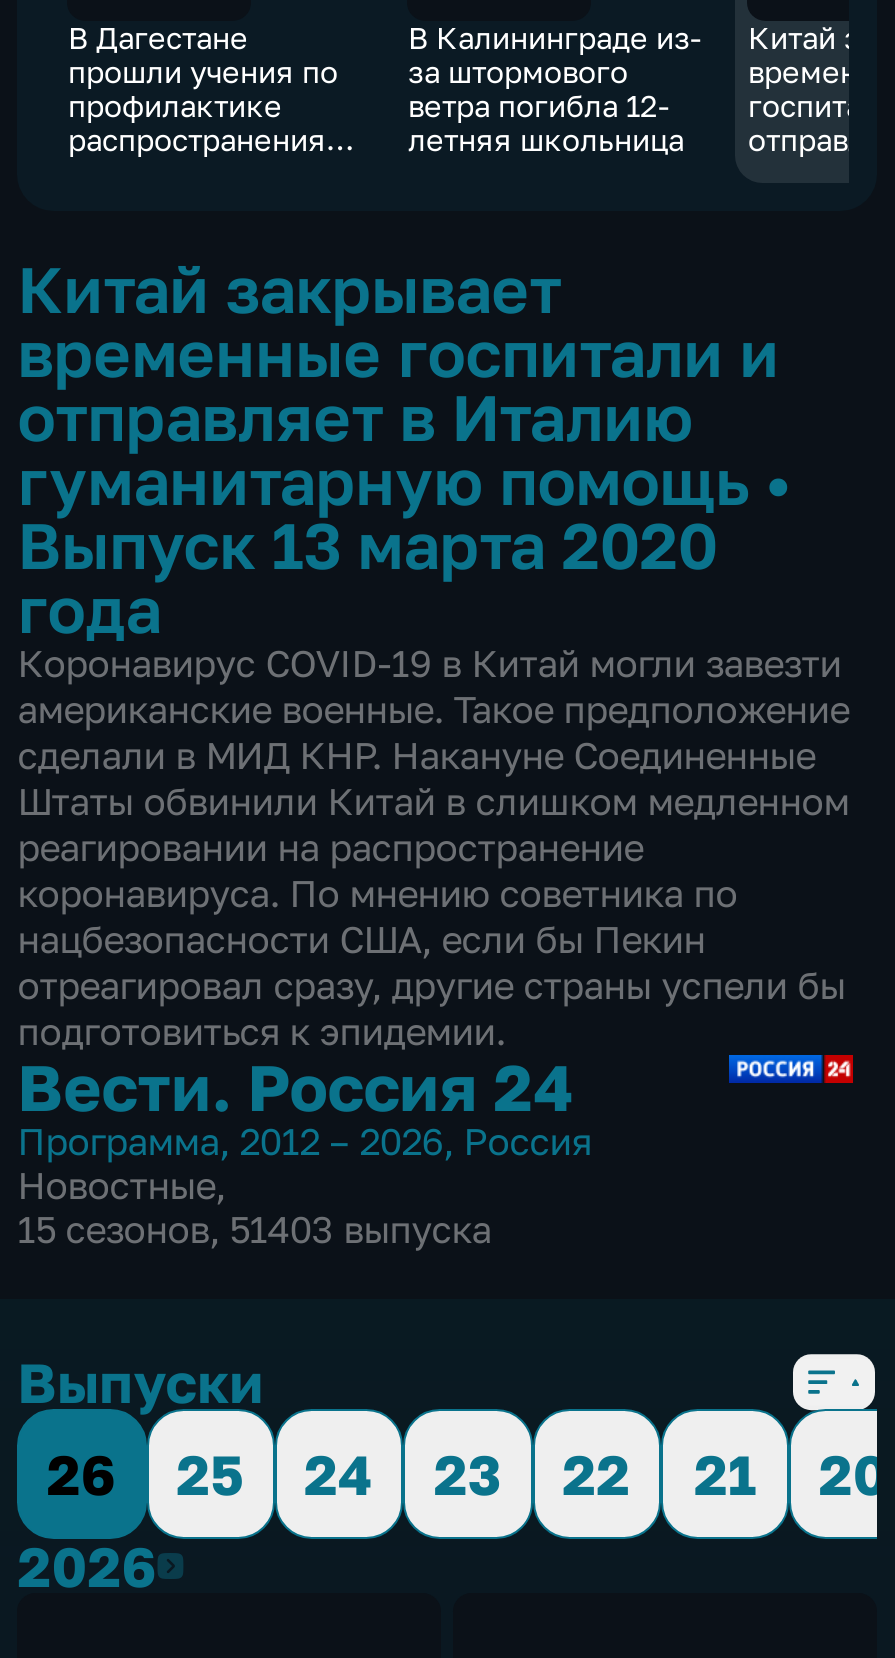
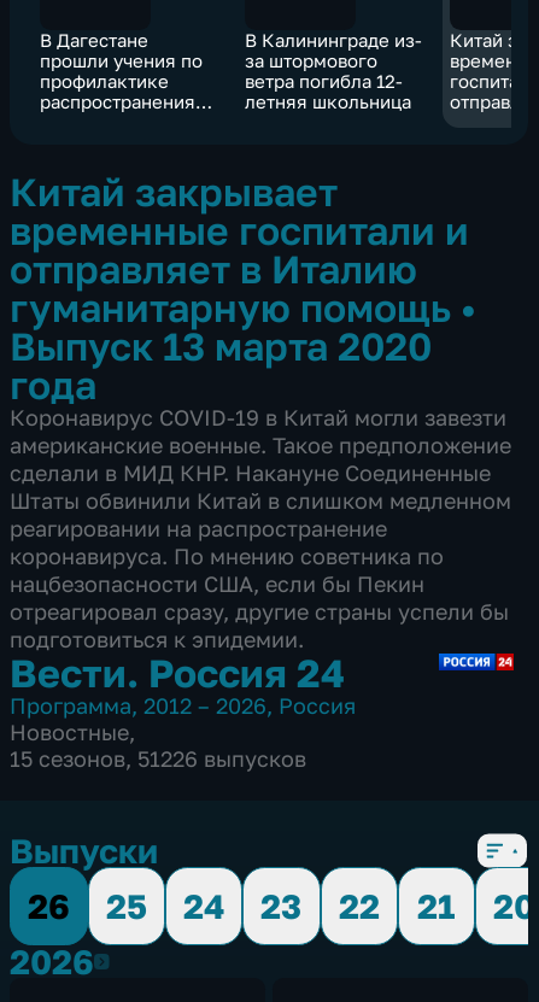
[17,1207,491,1251] 15 сезонов, 51403 выпуска -> [10,745,307,772] 15 сезонов, 51226 выпусков

